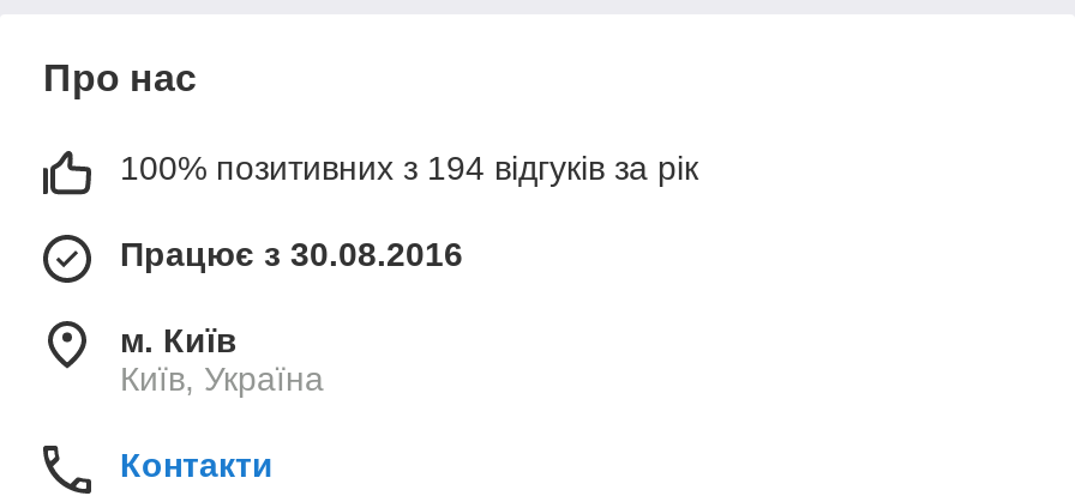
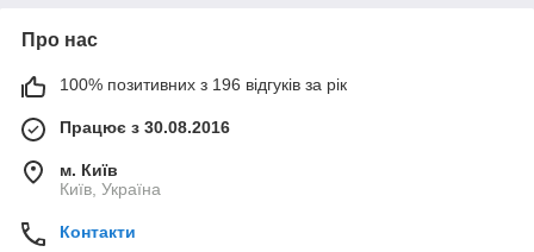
[120,149,698,187] 100% позитивних з 194 відгуків за рік -> [60,75,347,94] 100% позитивних з 196 відгуків за рік

